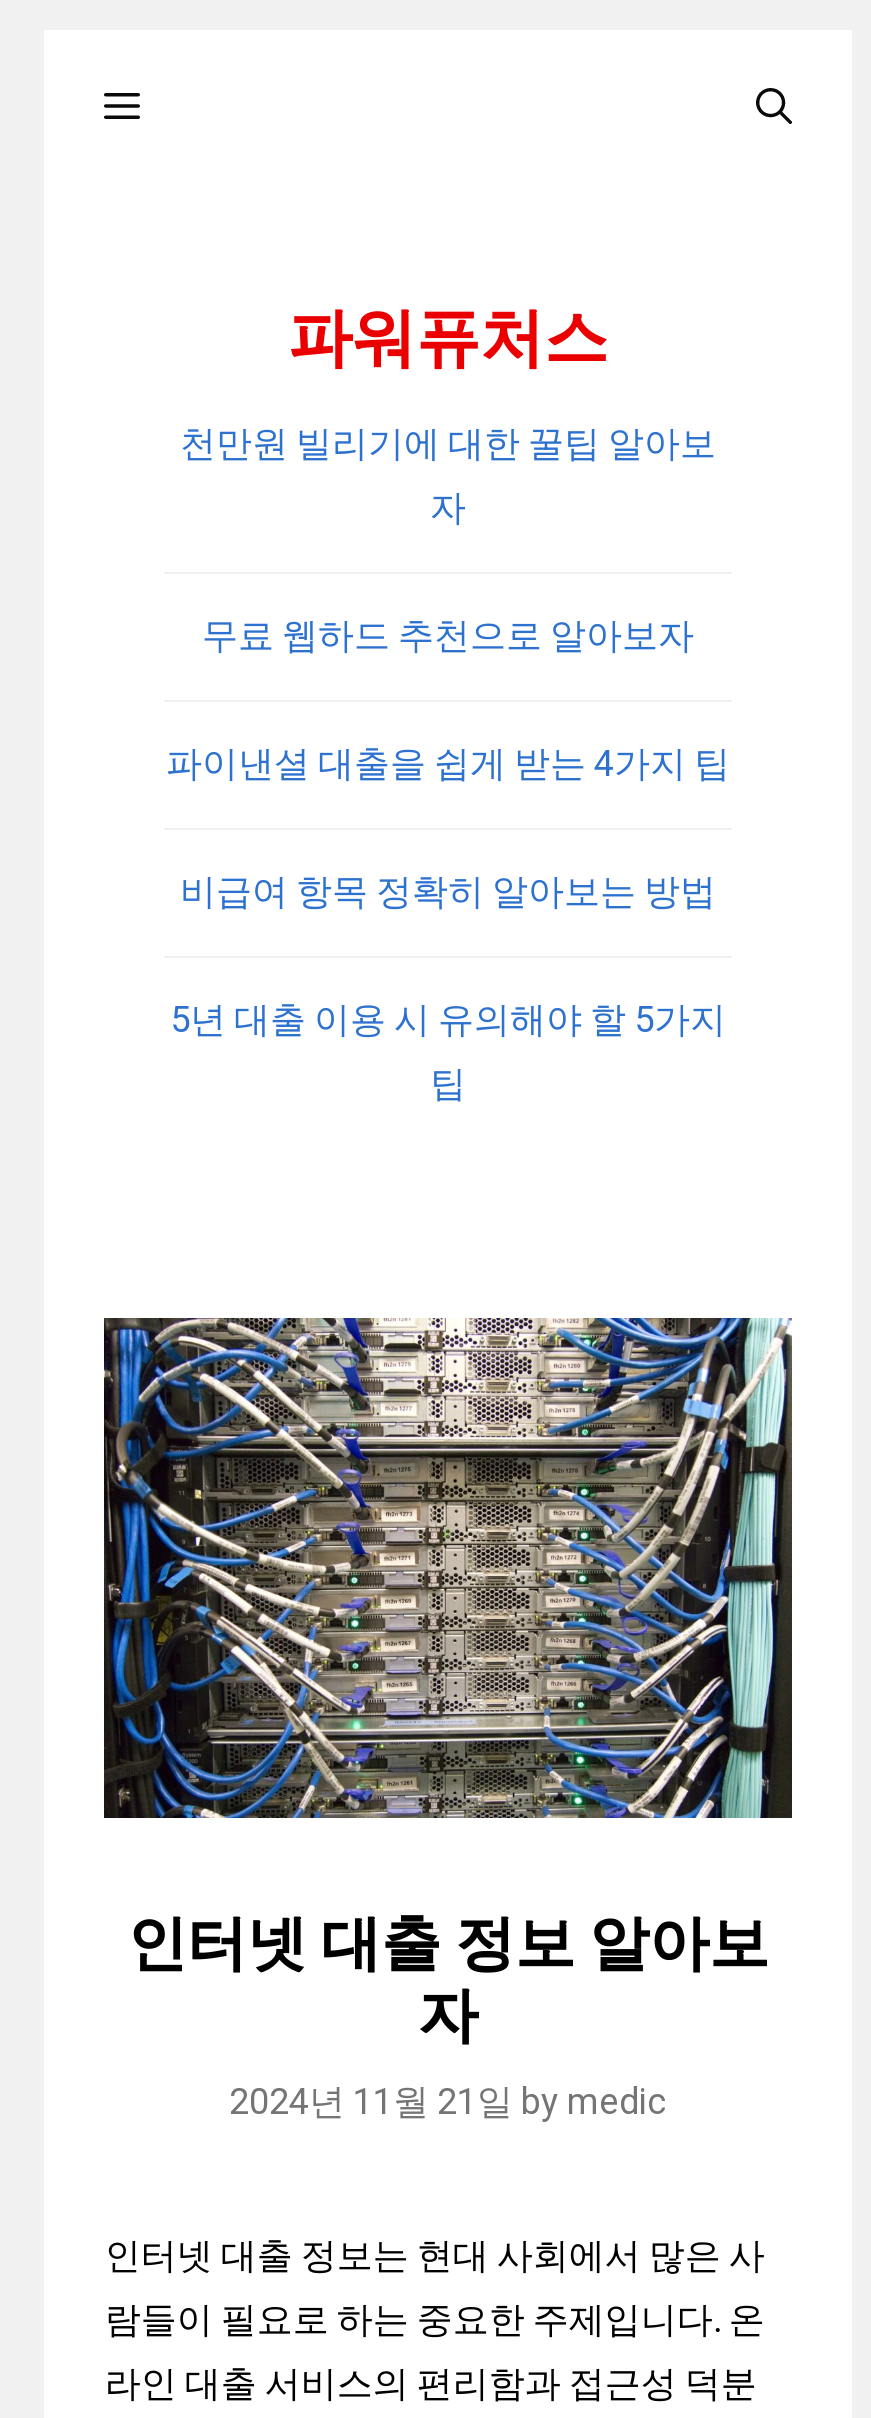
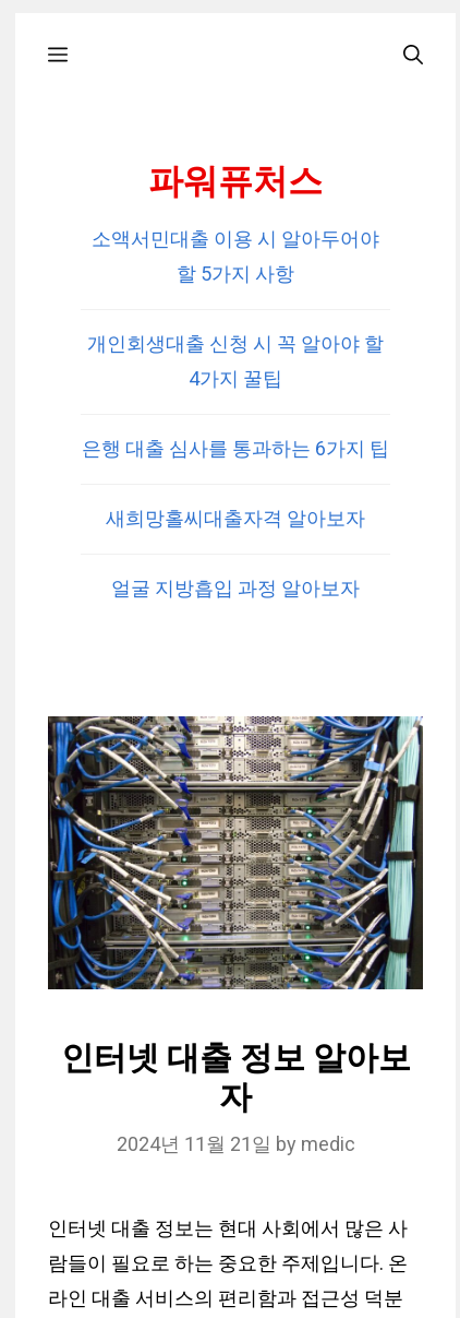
[180,423,716,465] 천만원 빌리기에 대한 꿀팁 알아보 -> [92,228,379,250] 소액서민대출 이용 시 알아두어야
[430,487,466,529] 자 -> [177,263,294,285] 할 5가지 사항
[202,615,694,657] 무료 웹하드 추천으로 알아보자 -> [87,332,384,355] 개인회생대출 신청 시 꼭 알아야 할
[166,743,730,785] 파이낸셜 대출을 쉽게 받는 4가지 팁 -> [189,367,282,390] 4가지 꿀팁
[180,871,716,913] 비급여 항목 정확히 알아보는 방법 -> [82,437,389,460] 은행 대출 심사를 통과하는 6가지 팁
[170,999,726,1041] 5년 대출 이용 시 유의해야 할 5가지 -> [106,507,365,530] 새희망홀씨대출자격 알아보자
[430,1063,466,1105] 팁 -> [111,577,360,600] 얼굴 지방흡입 과정 알아보자

